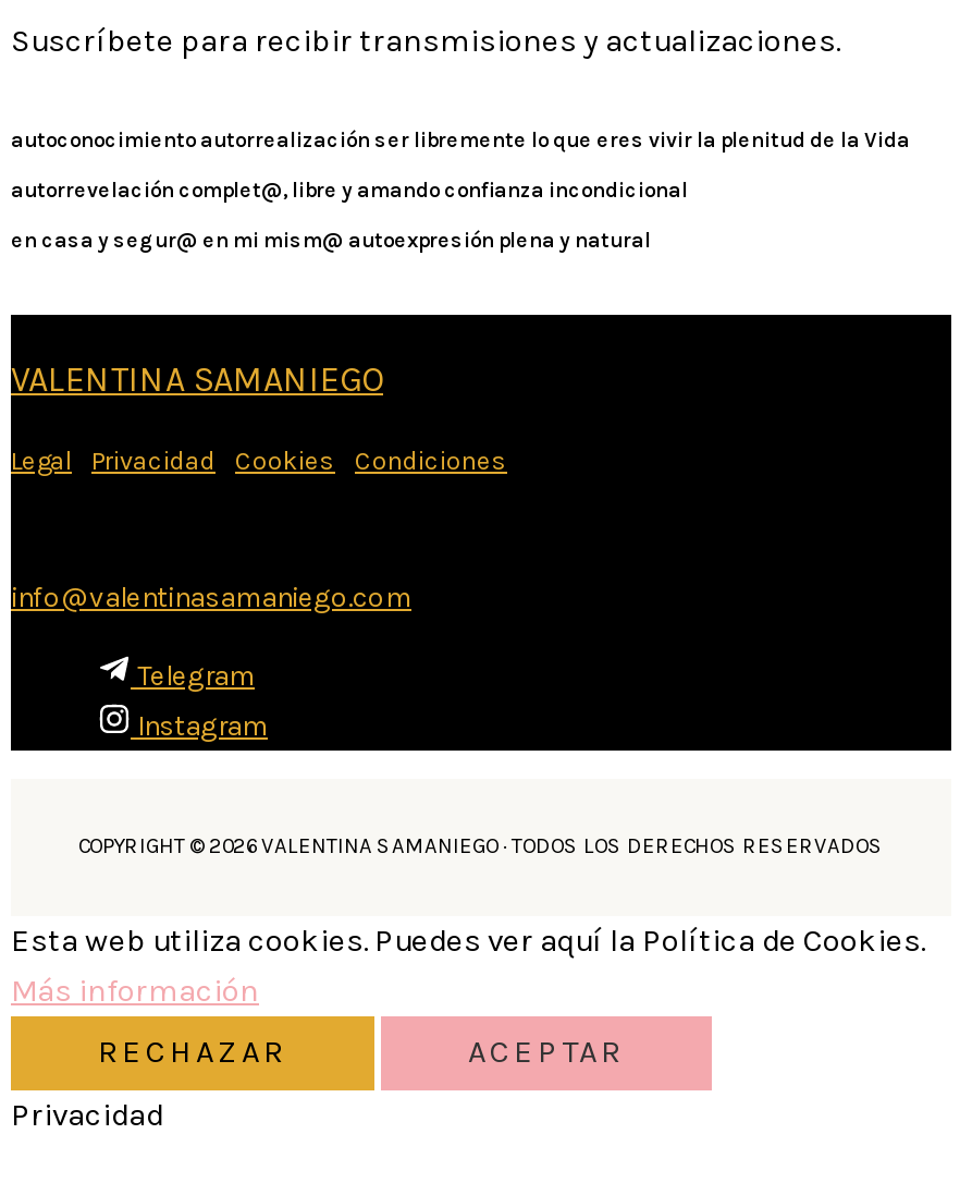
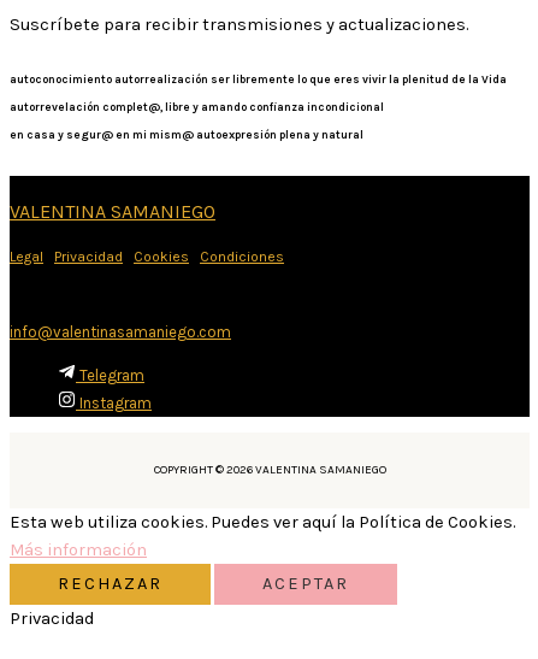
[78,833,884,859] COPYRIGHT © 2026 VALENTINA SAMANIEGO · TODOS LOS DERECHOS RESERVADOS -> [153,463,386,477] COPYRIGHT © 2026 VALENTINA SAMANIEGO

